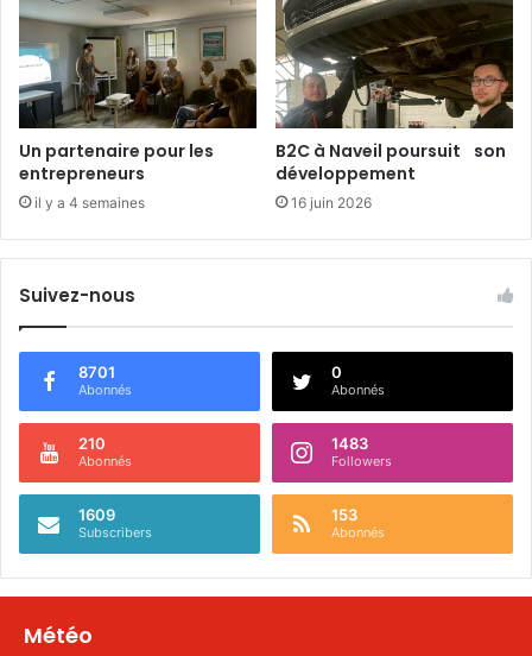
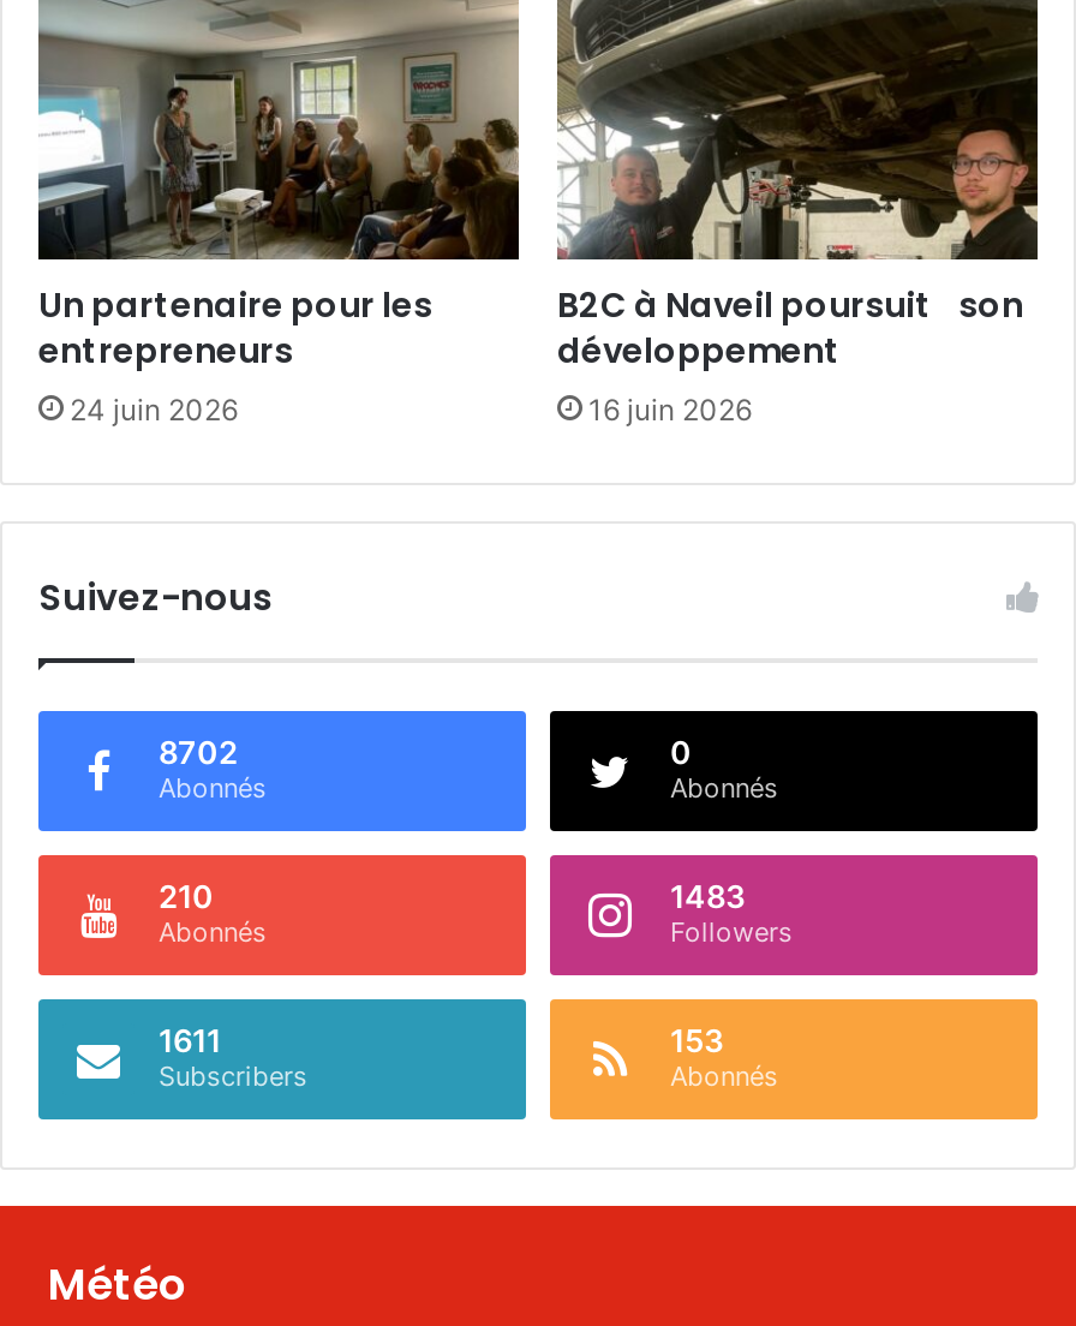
[34,194,145,212] il y a 4 semaines -> [70,393,238,429] 24 juin 2026
[78,363,115,382] 8701 -> [159,734,238,772] 8702
[78,506,115,525] 1609 -> [159,1022,221,1061] 1611

